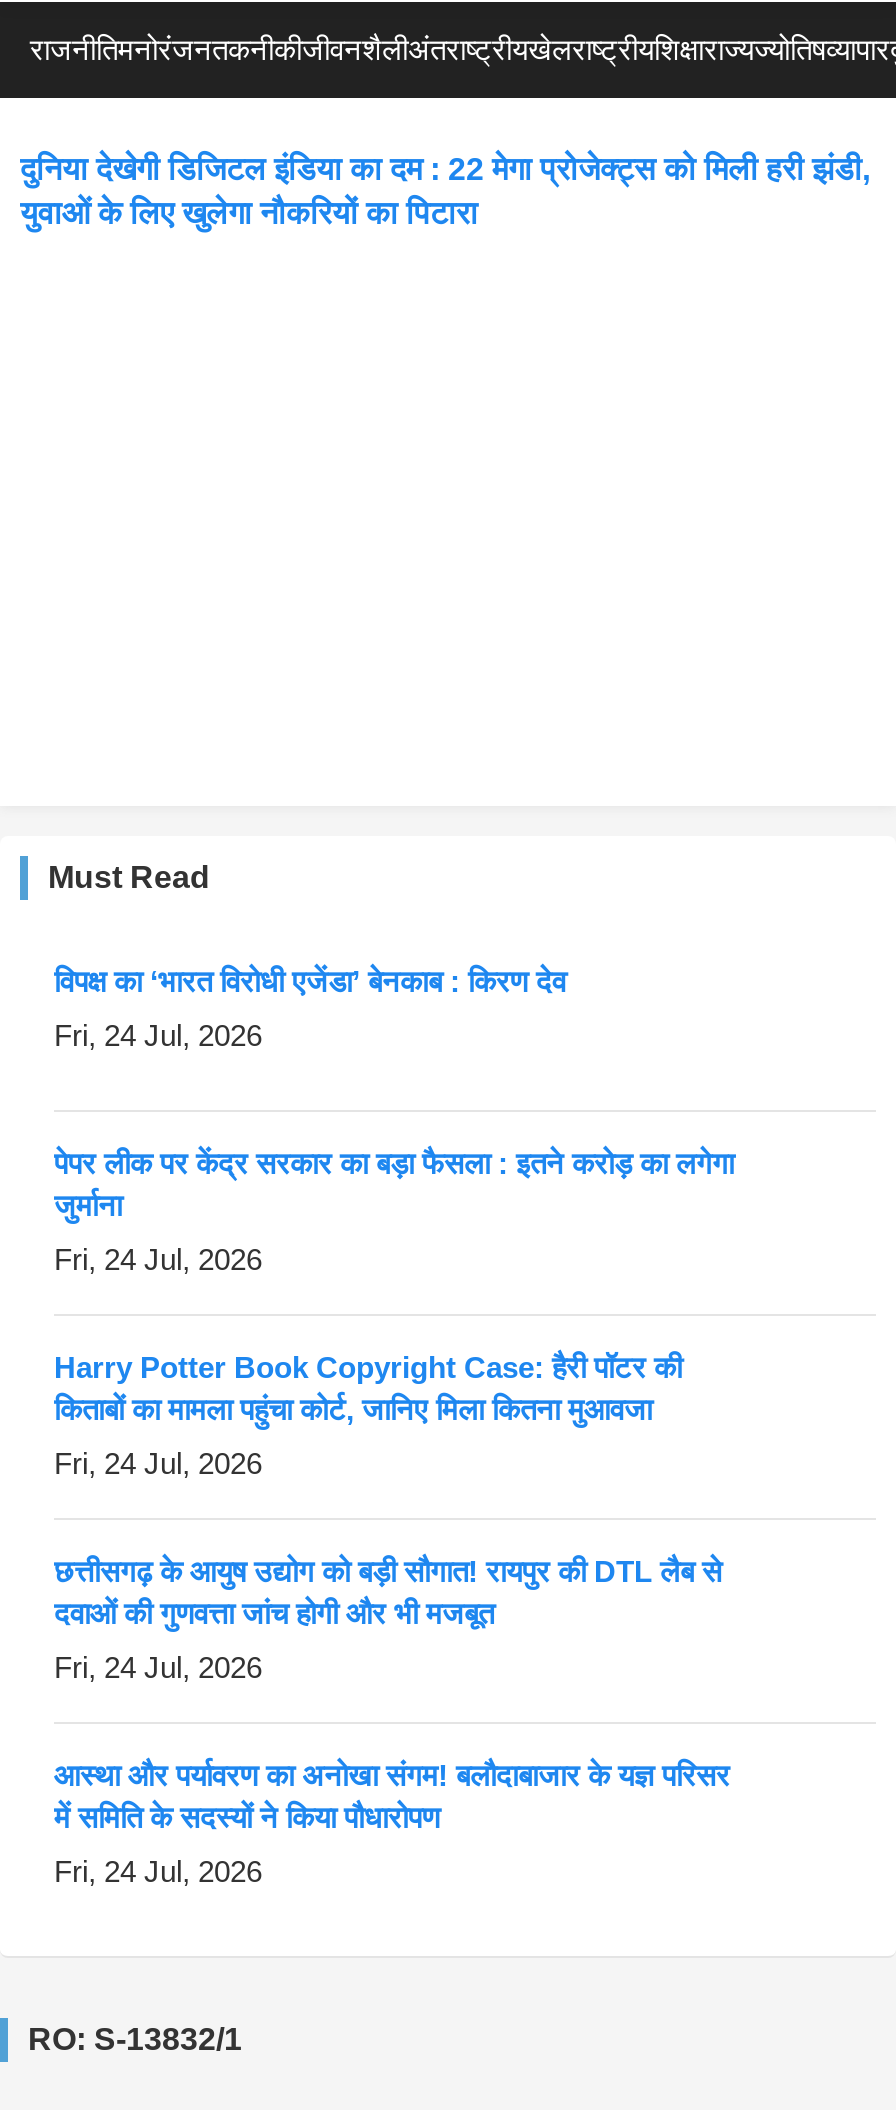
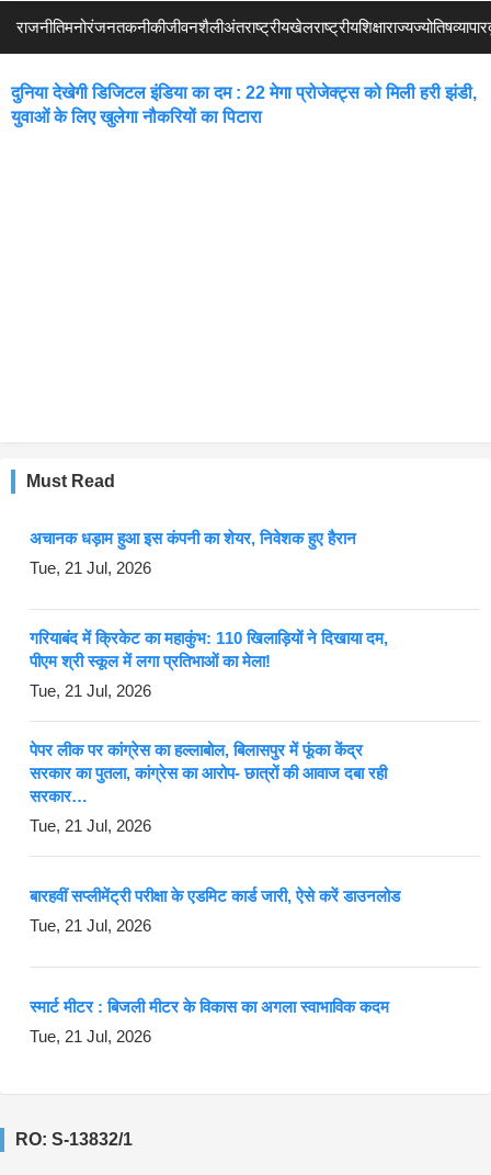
[54,964,566,998] विपक्ष का ‘भारत विरोधी एजेंडा’ बेनकाब : किरण देव -> [30,529,356,547] अचानक धड़ाम हुआ इस कंपनी का शेयर, निवेशक हुए हैरान
[54,1018,262,1052] Fri, 24 Jul, 2026 -> [30,558,151,577] Tue, 21 Jul, 2026
[54,1146,734,1222] पेपर लीक पर केंद्र सरकार का बड़ा फैसला : इतने करोड़ का लगेगा | जुर्माना -> [30,629,388,670] गरियाबंद में क्रिकेट का महाकुंभ: 110 खिलाड़ियों ने दिखाया दम, | पीएम श्री स्कूल में लगा प्रतिभाओं का मेला!
[54,1242,262,1276] Fri, 24 Jul, 2026 -> [30,681,151,700] Tue, 21 Jul, 2026
[54,1350,682,1426] Harry Potter Book Copyright Case: हैरी पॉटर की | किताबों का मामला पहुंचा कोर्ट, जानिए मिला कितना मुआवजा -> [30,741,387,805] पेपर लीक पर कांग्रेस का हल्लाबोल, बिलासपुर में फूंका केंद्र | सरकार का पुतला, कांग्रेस का आरोप- छात्रों की आवाज दबा रही | सरकार…
[54,1446,262,1480] Fri, 24 Jul, 2026 -> [30,816,151,835] Tue, 21 Jul, 2026
[54,1554,722,1630] छत्तीसगढ़ के आयुष उद्योग को बड़ी सौगात! रायपुर की DTL लैब से | दवाओं की गुणवत्ता जांच होगी और भी मजबूत -> [30,886,400,905] बारहवीं सप्लीमेंट्री परीक्षा के एडमिट कार्ड जारी, ऐसे करें डाउनलोड
[54,1650,262,1684] Fri, 24 Jul, 2026 -> [30,916,151,935] Tue, 21 Jul, 2026
[54,1758,730,1834] आस्था और पर्यावरण का अनोखा संगम! बलौदाबाजार के यज्ञ परिसर | में समिति के सदस्यों ने किया पौधारोपण -> [30,997,389,1016] स्मार्ट मीटर : बिजली मीटर के विकास का अगला स्वाभाविक कदम
[54,1854,262,1888] Fri, 24 Jul, 2026 -> [30,1027,151,1046] Tue, 21 Jul, 2026

